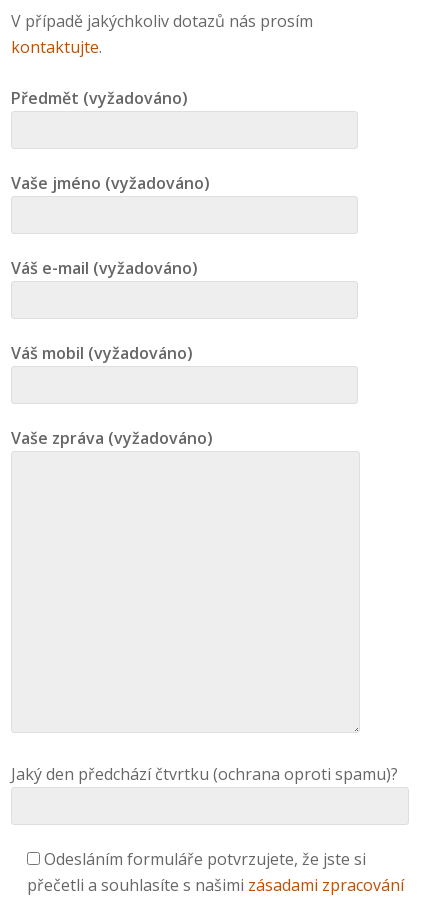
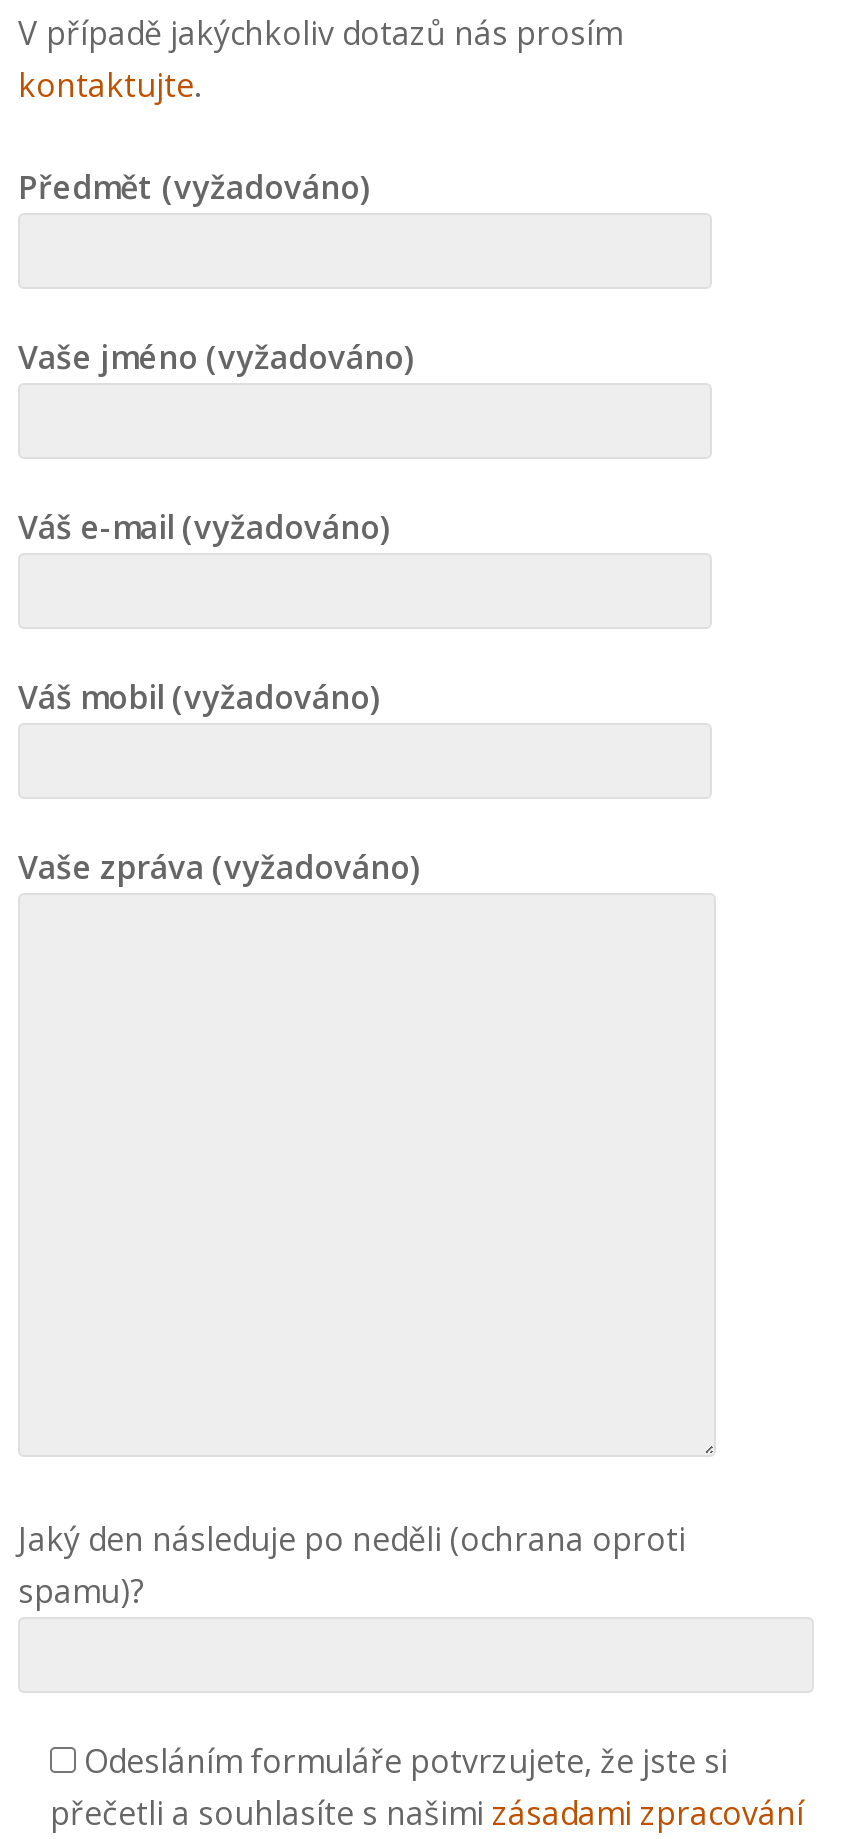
[11,763,398,785] Jaký den předchází čtvrtku (ochrana oproti spamu)? -> [18,1516,686,1612] Jaký den následuje po neděli (ochrana oproti | spamu)?

